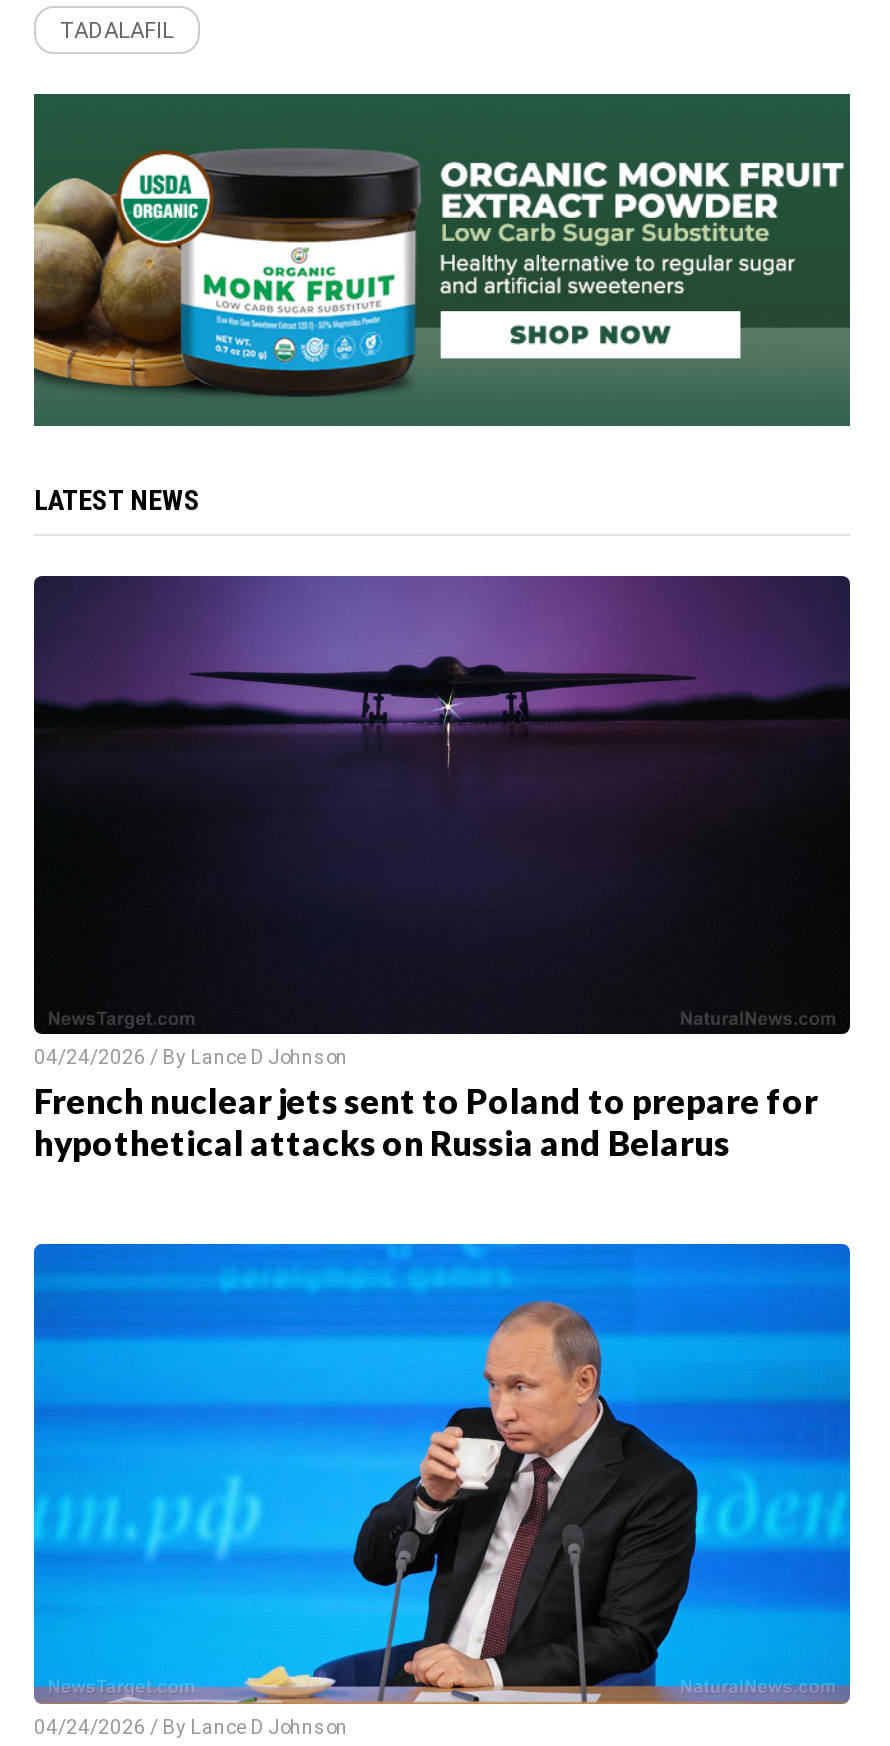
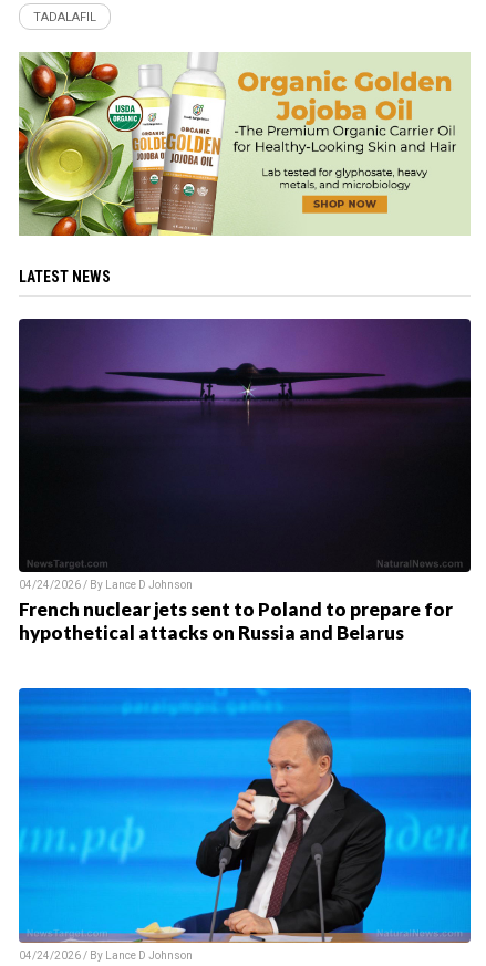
[32,92,852,428] [image] -> [18,51,471,237] [image]

